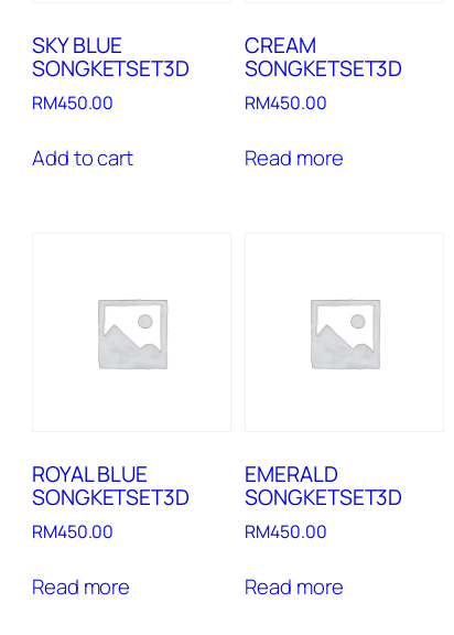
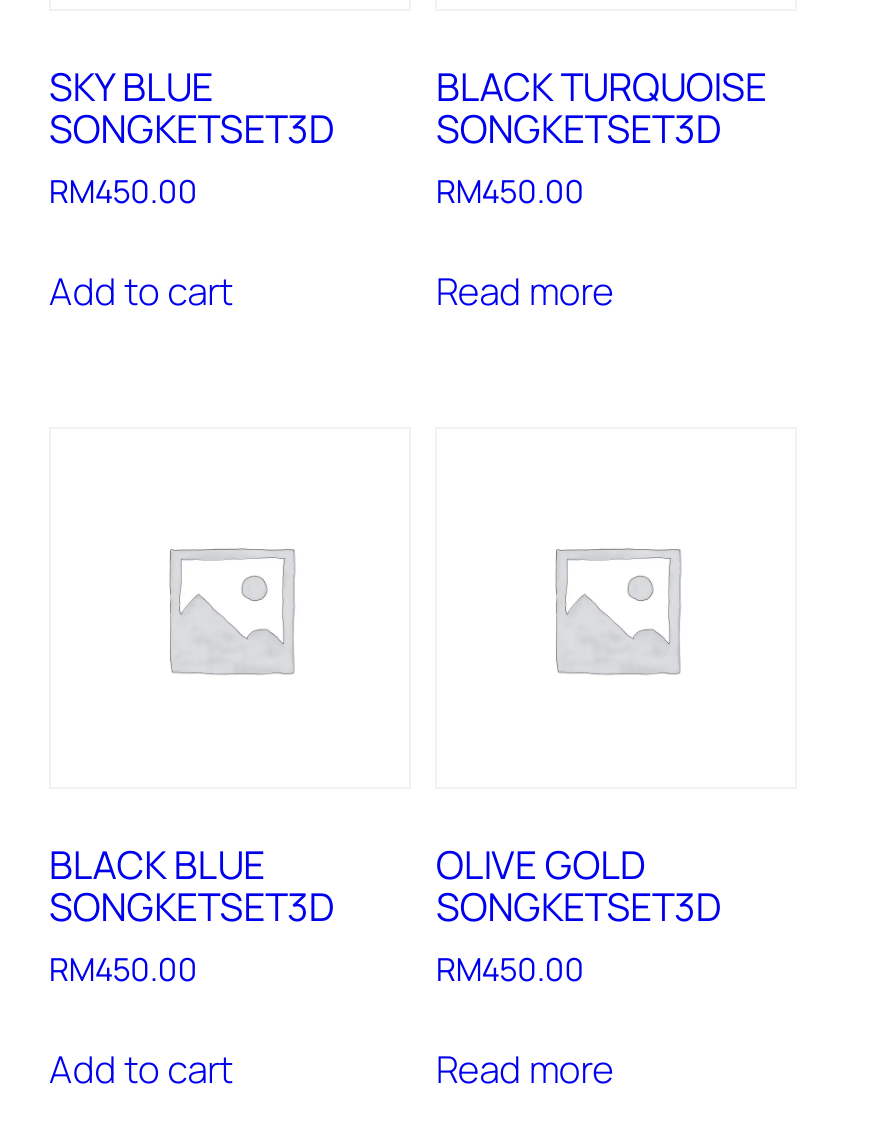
[245,30,316,59] CREAM -> [436,60,767,112] BLACK TURQUOISE
[32,459,148,488] ROYAL BLUE -> [49,838,265,890] BLACK BLUE
[245,459,338,488] EMERALD -> [436,838,646,890] OLIVE GOLD
[32,572,130,600] Read more -> [49,1042,233,1094] Add to cart

